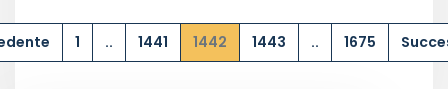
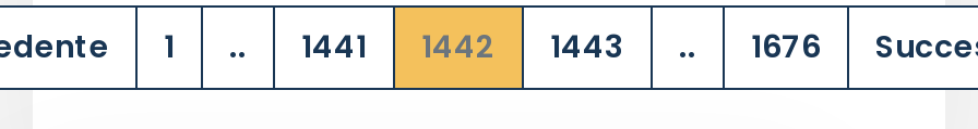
[344,32,376,52] 1675 -> [751,25,821,68] 1676

